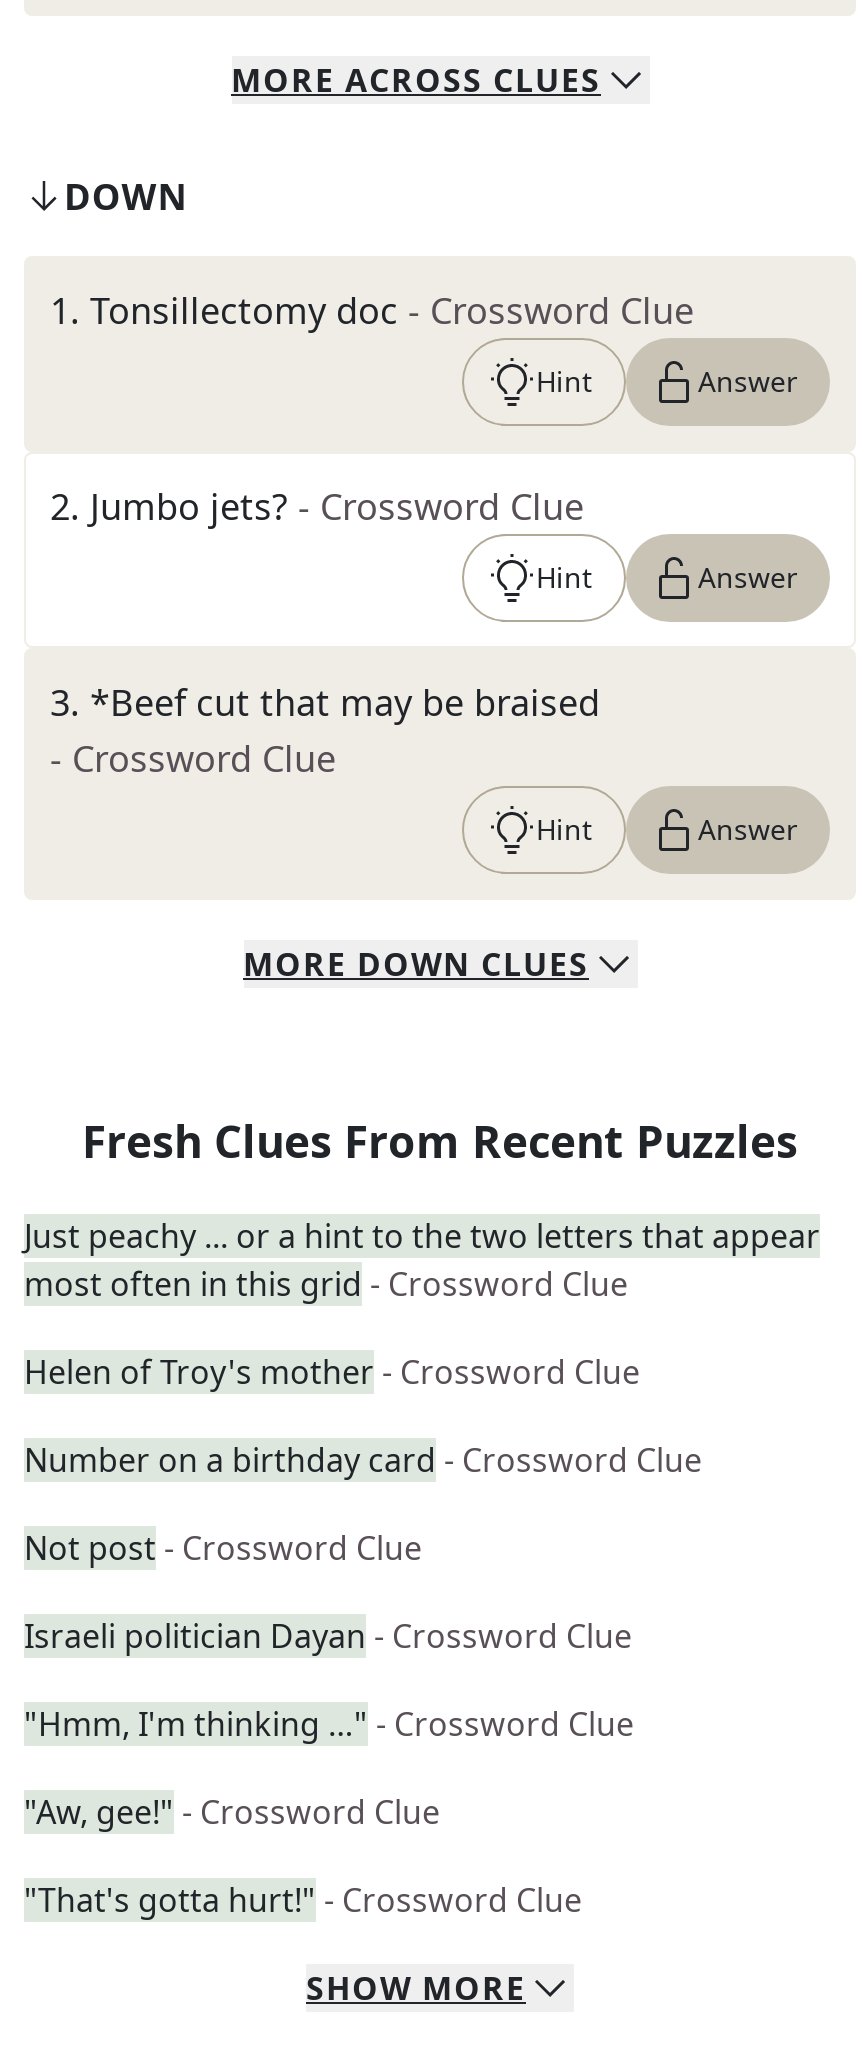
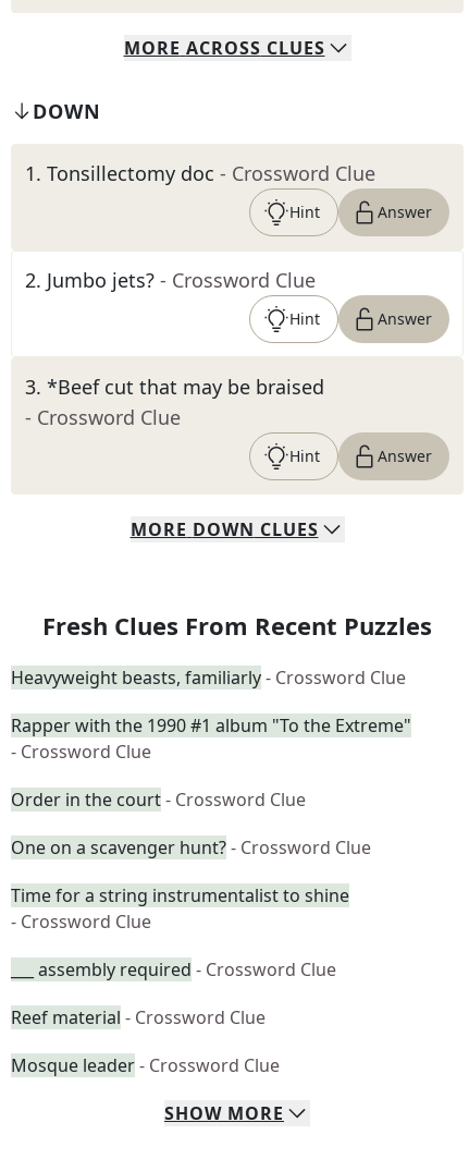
[24,1214,820,1306] Just peachy ... or a hint to the two letters that appear | most often in this grid - Crossword Clue -> [11,666,406,690] Heavyweight beasts, familiarly - Crossword Clue
[24,1350,640,1394] Helen of Troy's mother - Crossword Clue -> [11,713,411,764] Rapper with the 1990 #1 album "To the Extreme" | - Crossword Clue
[24,1438,702,1482] Number on a birthday card - Crossword Clue -> [11,788,306,812] Order in the court - Crossword Clue
[24,1526,422,1570] Not post - Crossword Clue -> [11,835,371,859] One on a scavenger hunt? - Crossword Clue
[24,1614,632,1658] Israeli politician Dayan - Crossword Clue -> [11,883,349,934] Time for a string instrumentalist to shine | - Crossword Clue
[24,1702,634,1746] "Hmm, I'm thinking …" - Crossword Clue -> [11,957,336,981] ___ assembly required - Crossword Clue
[24,1790,440,1834] "Aw, gee!" - Crossword Clue -> [11,1005,266,1029] Reef material - Crossword Clue
[24,1878,582,1922] "That's gotta hurt!" - Crossword Clue -> [11,1053,280,1077] Mosque leader - Crossword Clue

